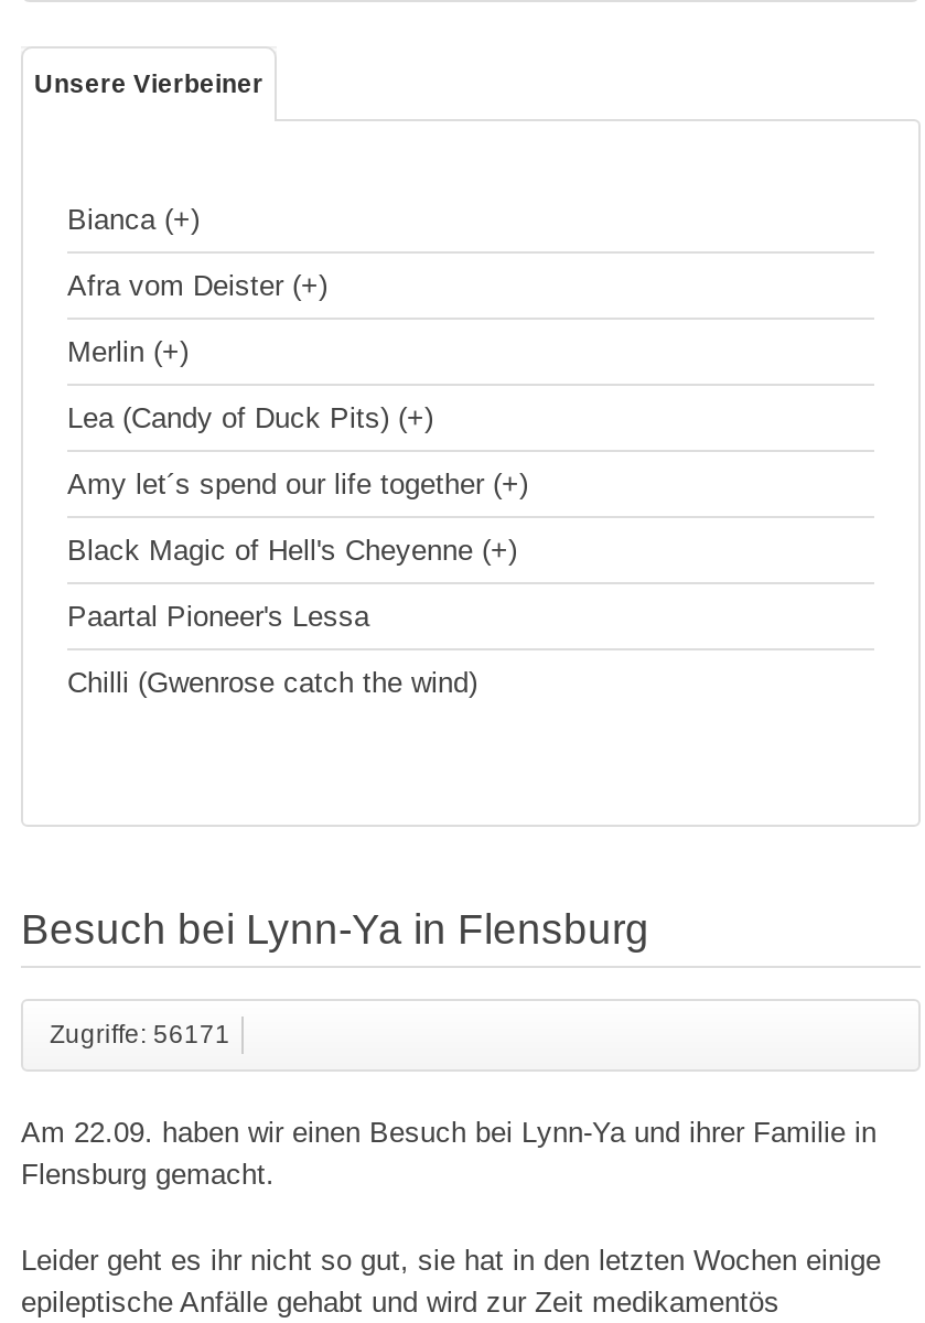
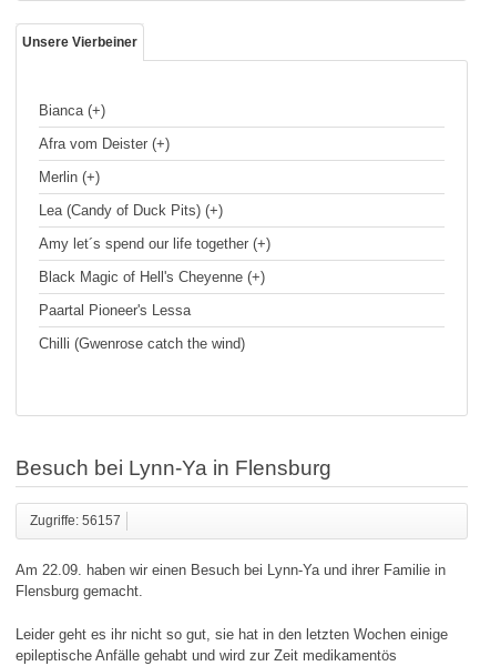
[50,1022,230,1048] Zugriffe: 56171 -> [30,514,121,528] Zugriffe: 56157

